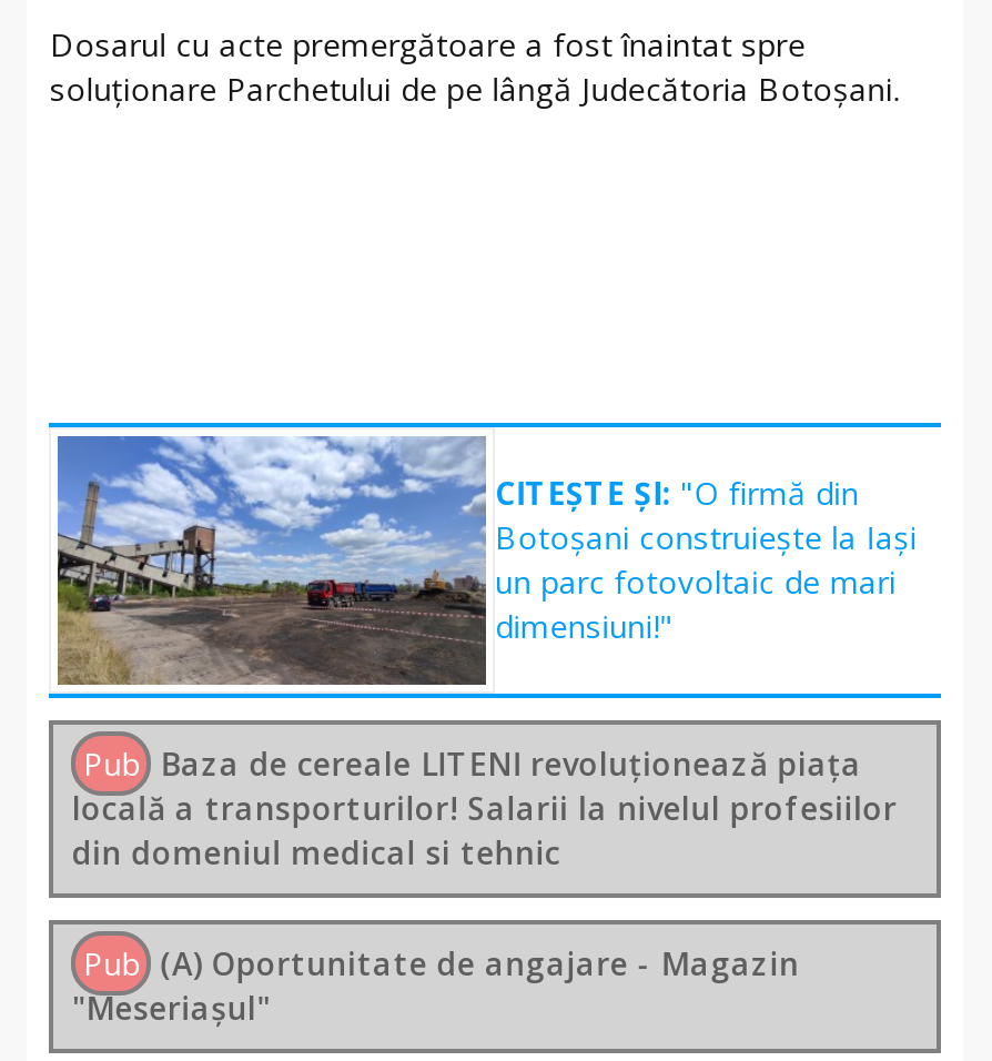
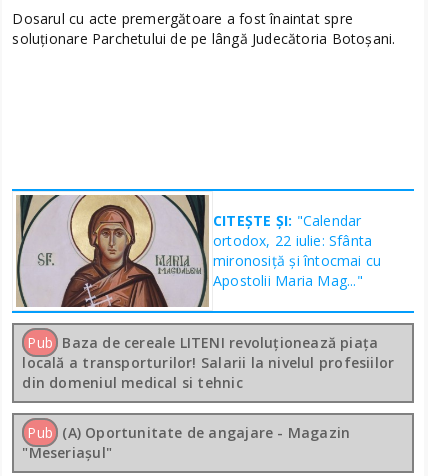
[55,434,917,687] [image] | CITEȘTE ȘI: "O firmă din | Botoșani construiește la Iași | un parc fotovoltaic de mari | dimensiuni!" -> [15,194,381,307] [image] | CITEȘTE ȘI: "Calendar | ortodox, 22 iulie: Sfânta | mironosiţă şi întocmai cu | Apostolii Maria Mag..."

